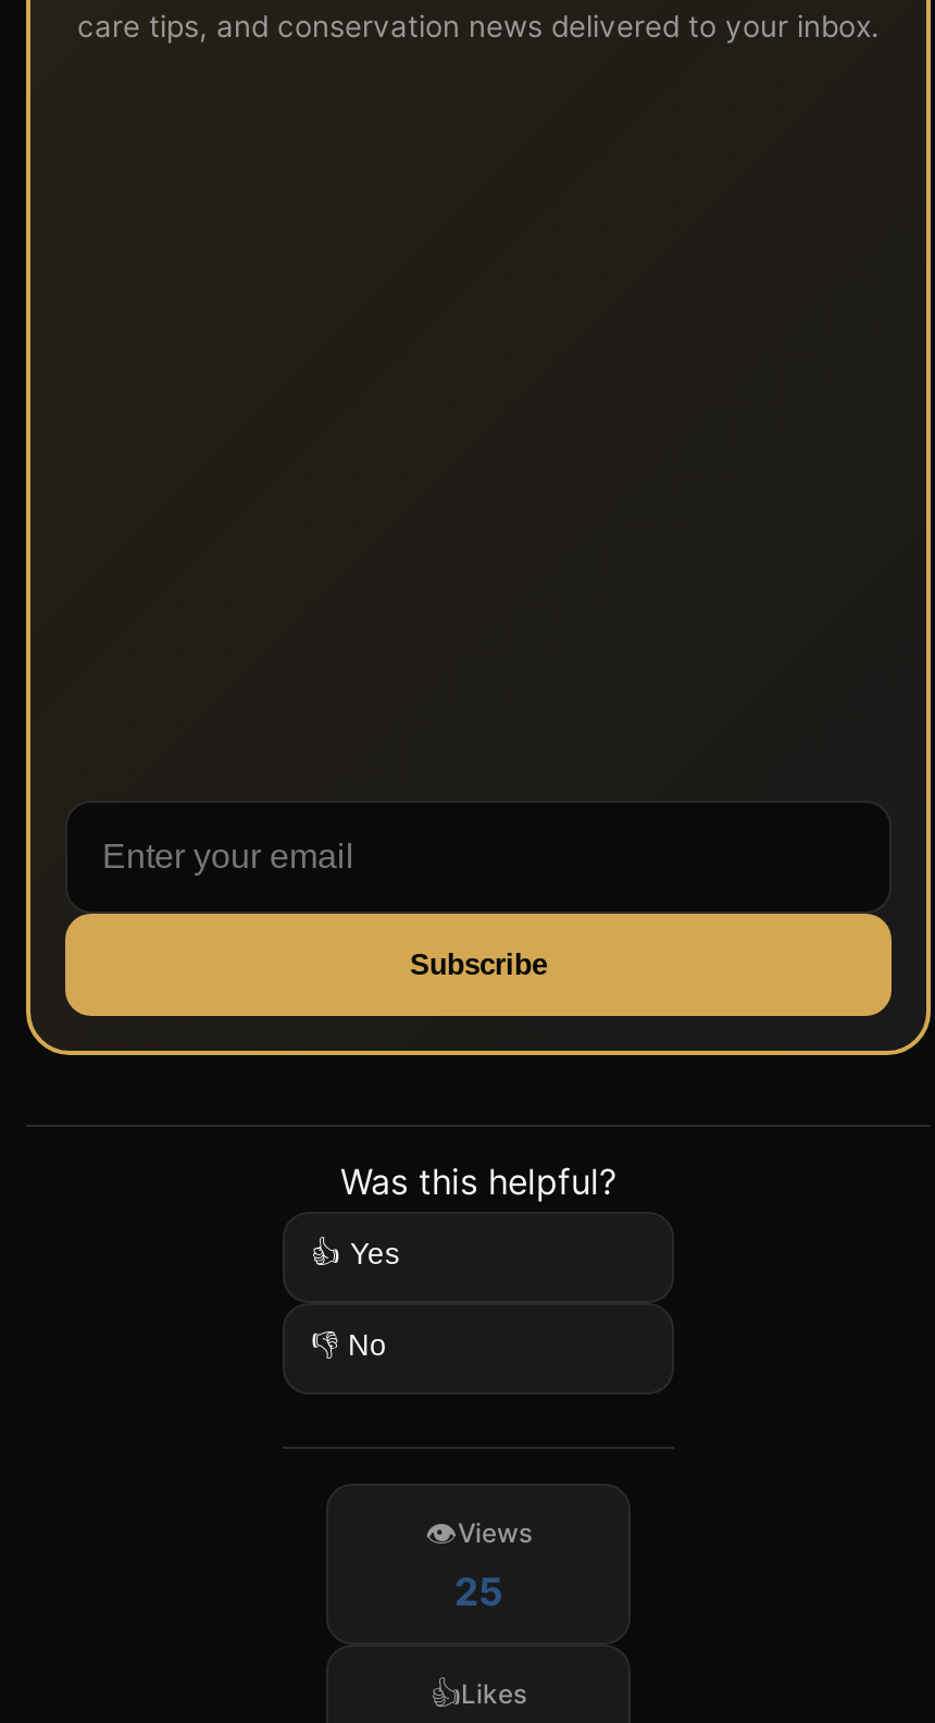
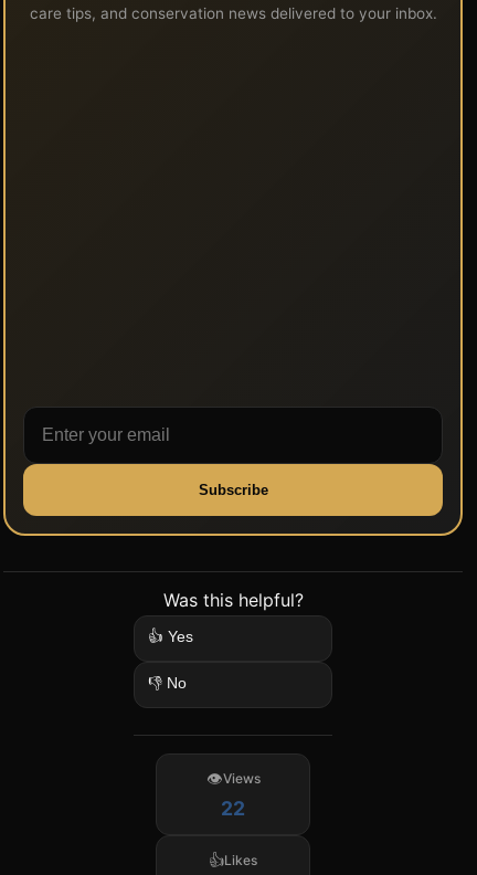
[454,1568,502,1614] 25 -> [221,796,245,820] 22

